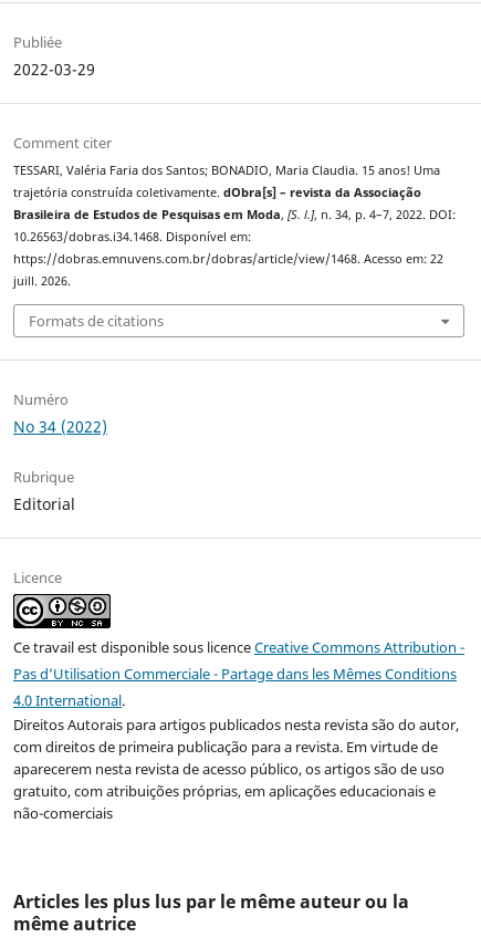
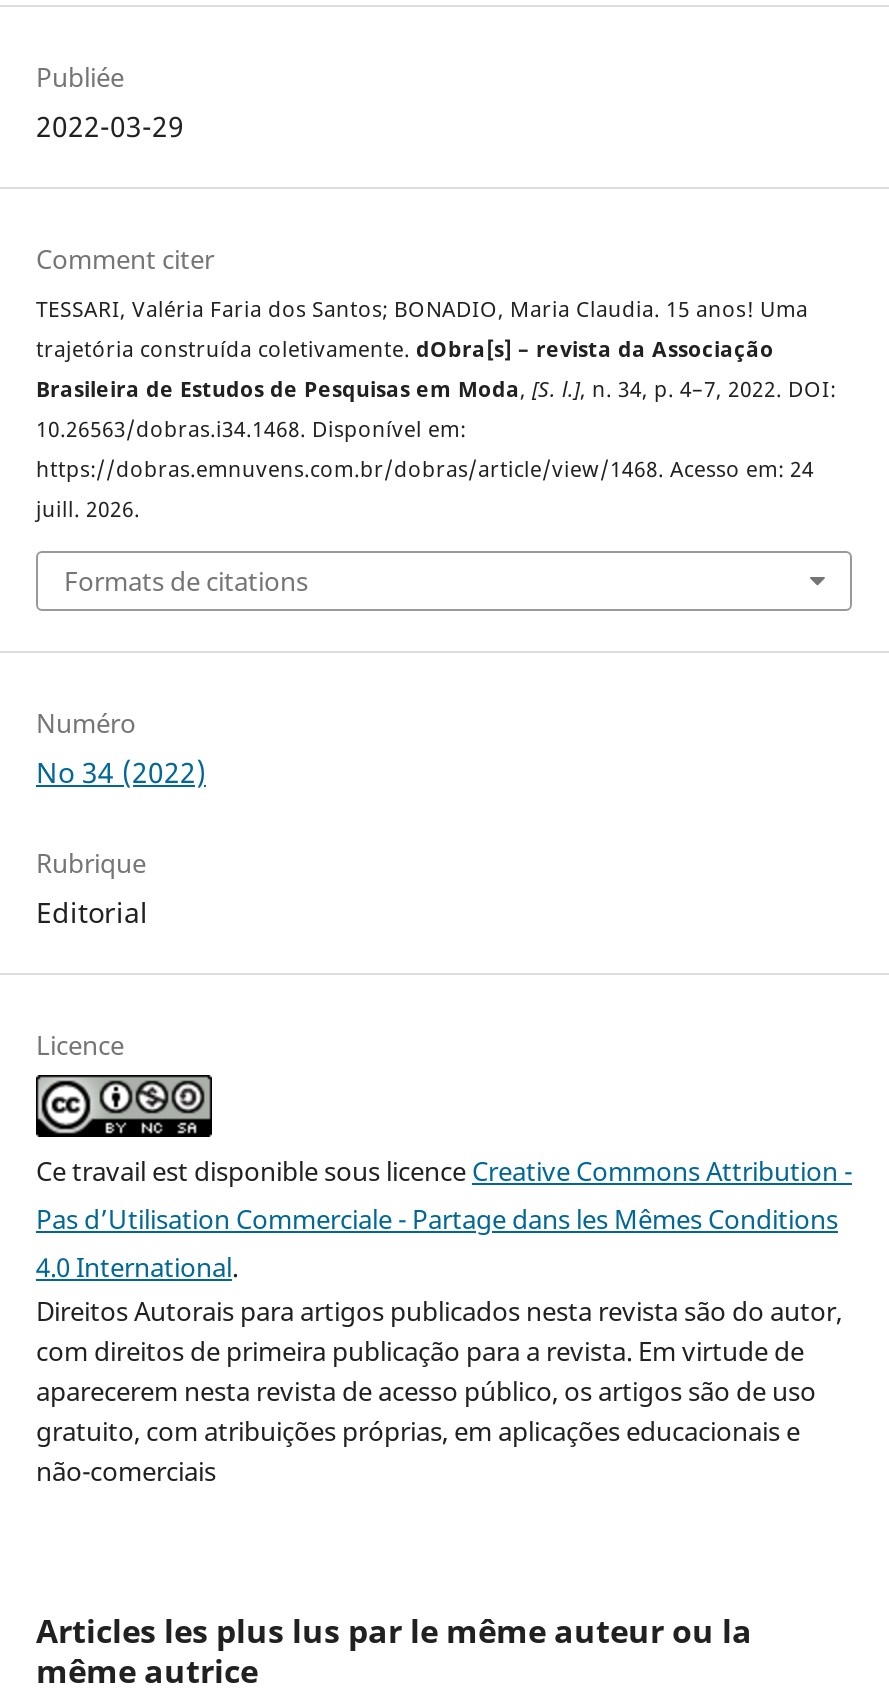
[13,251,443,267] https://dobras.emnuvens.com.br/dobras/article/view/1468. Acesso em: 22 -> [36,455,814,483] https://dobras.emnuvens.com.br/dobras/article/view/1468. Acesso em: 24

